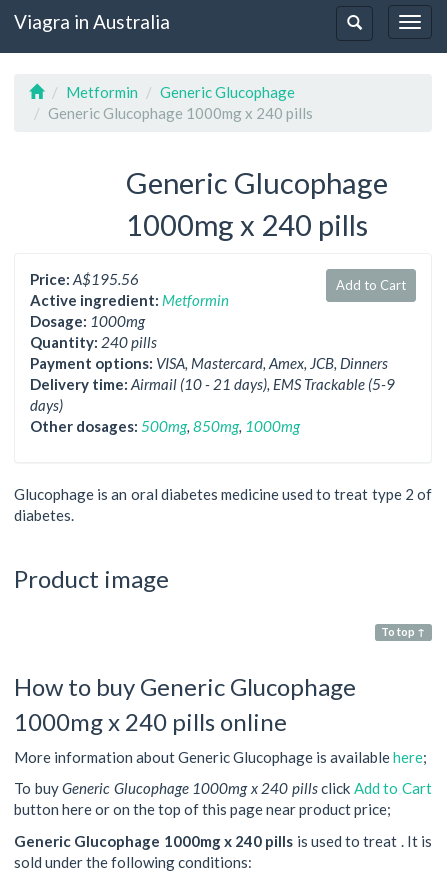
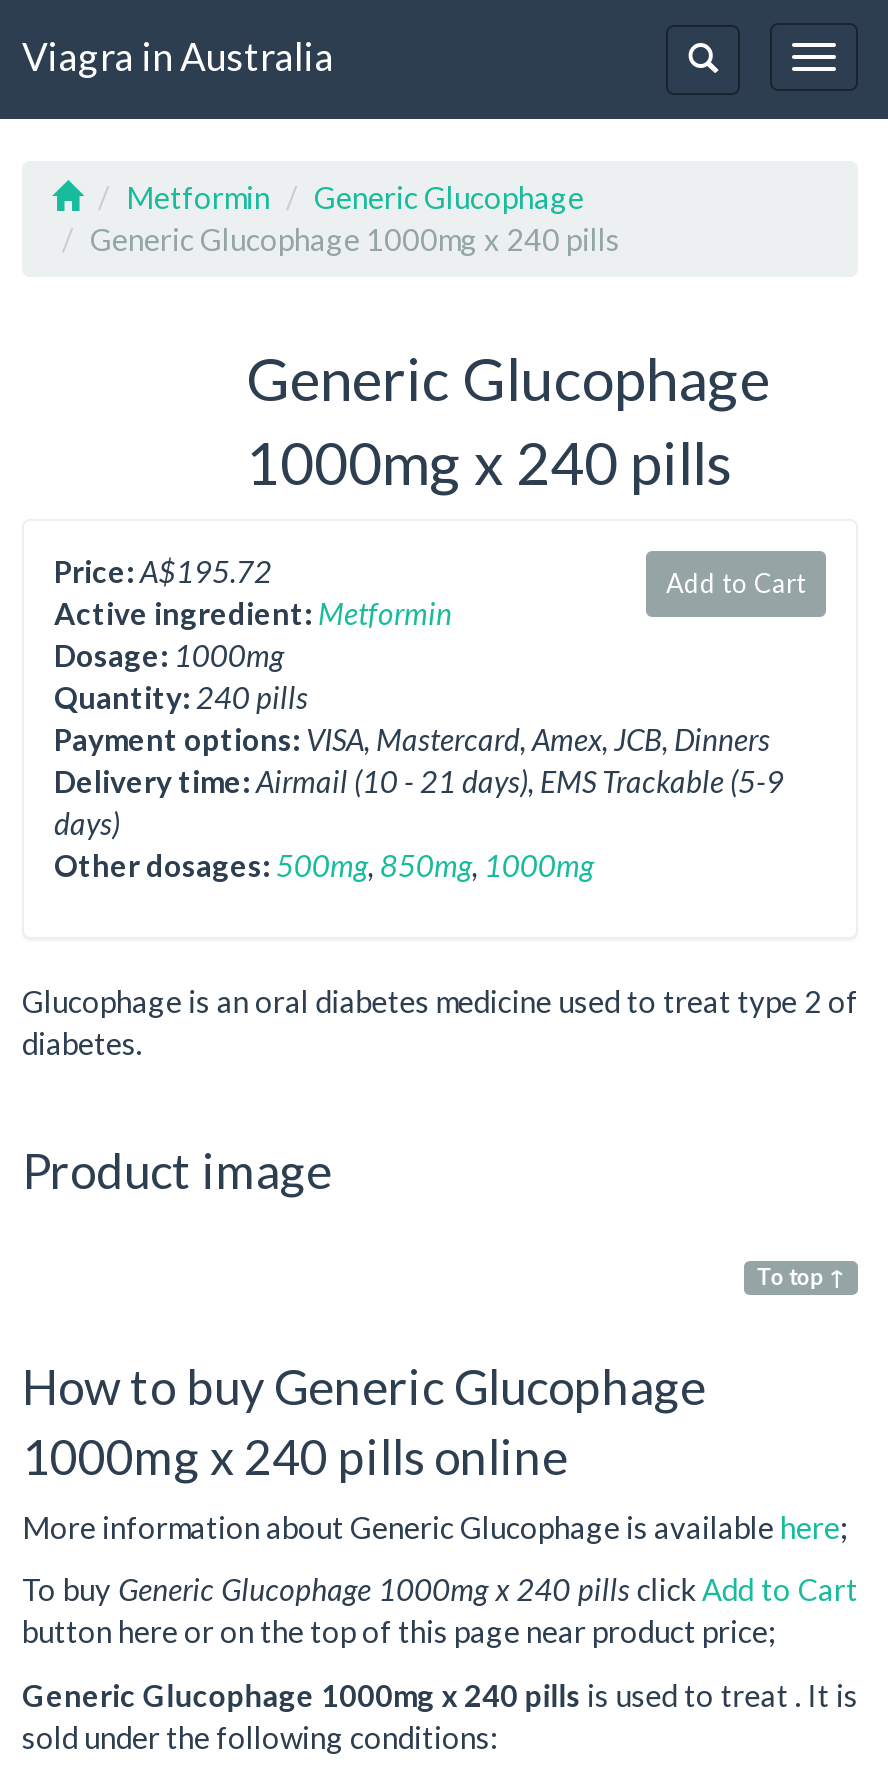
[30,269,139,287] Price: A$195.56 -> [54,552,272,588] Price: A$195.72

